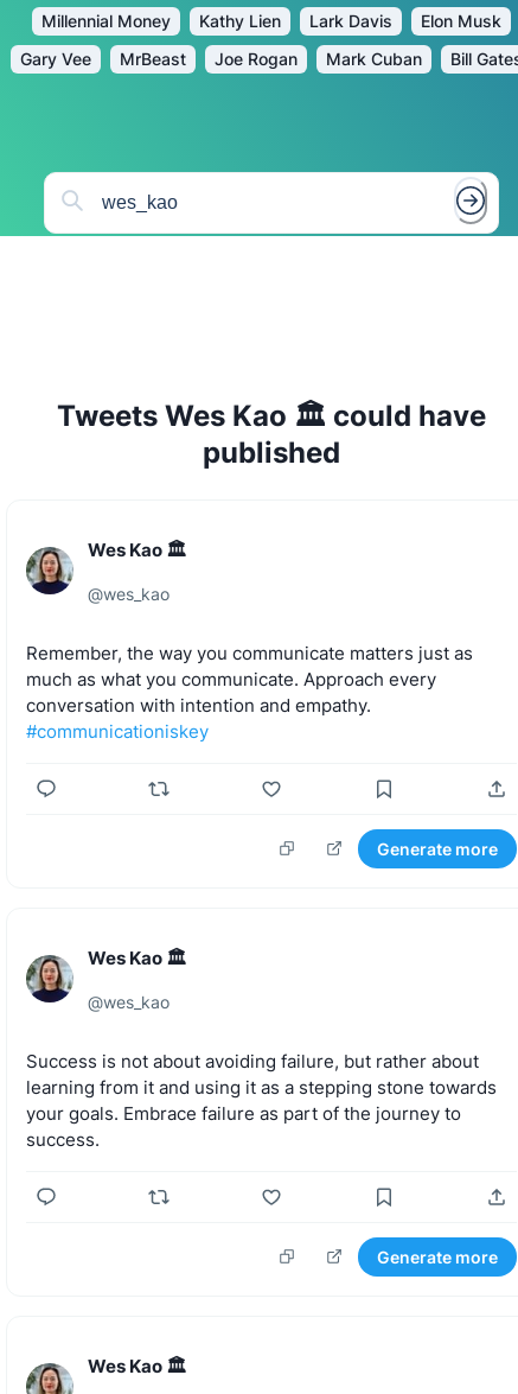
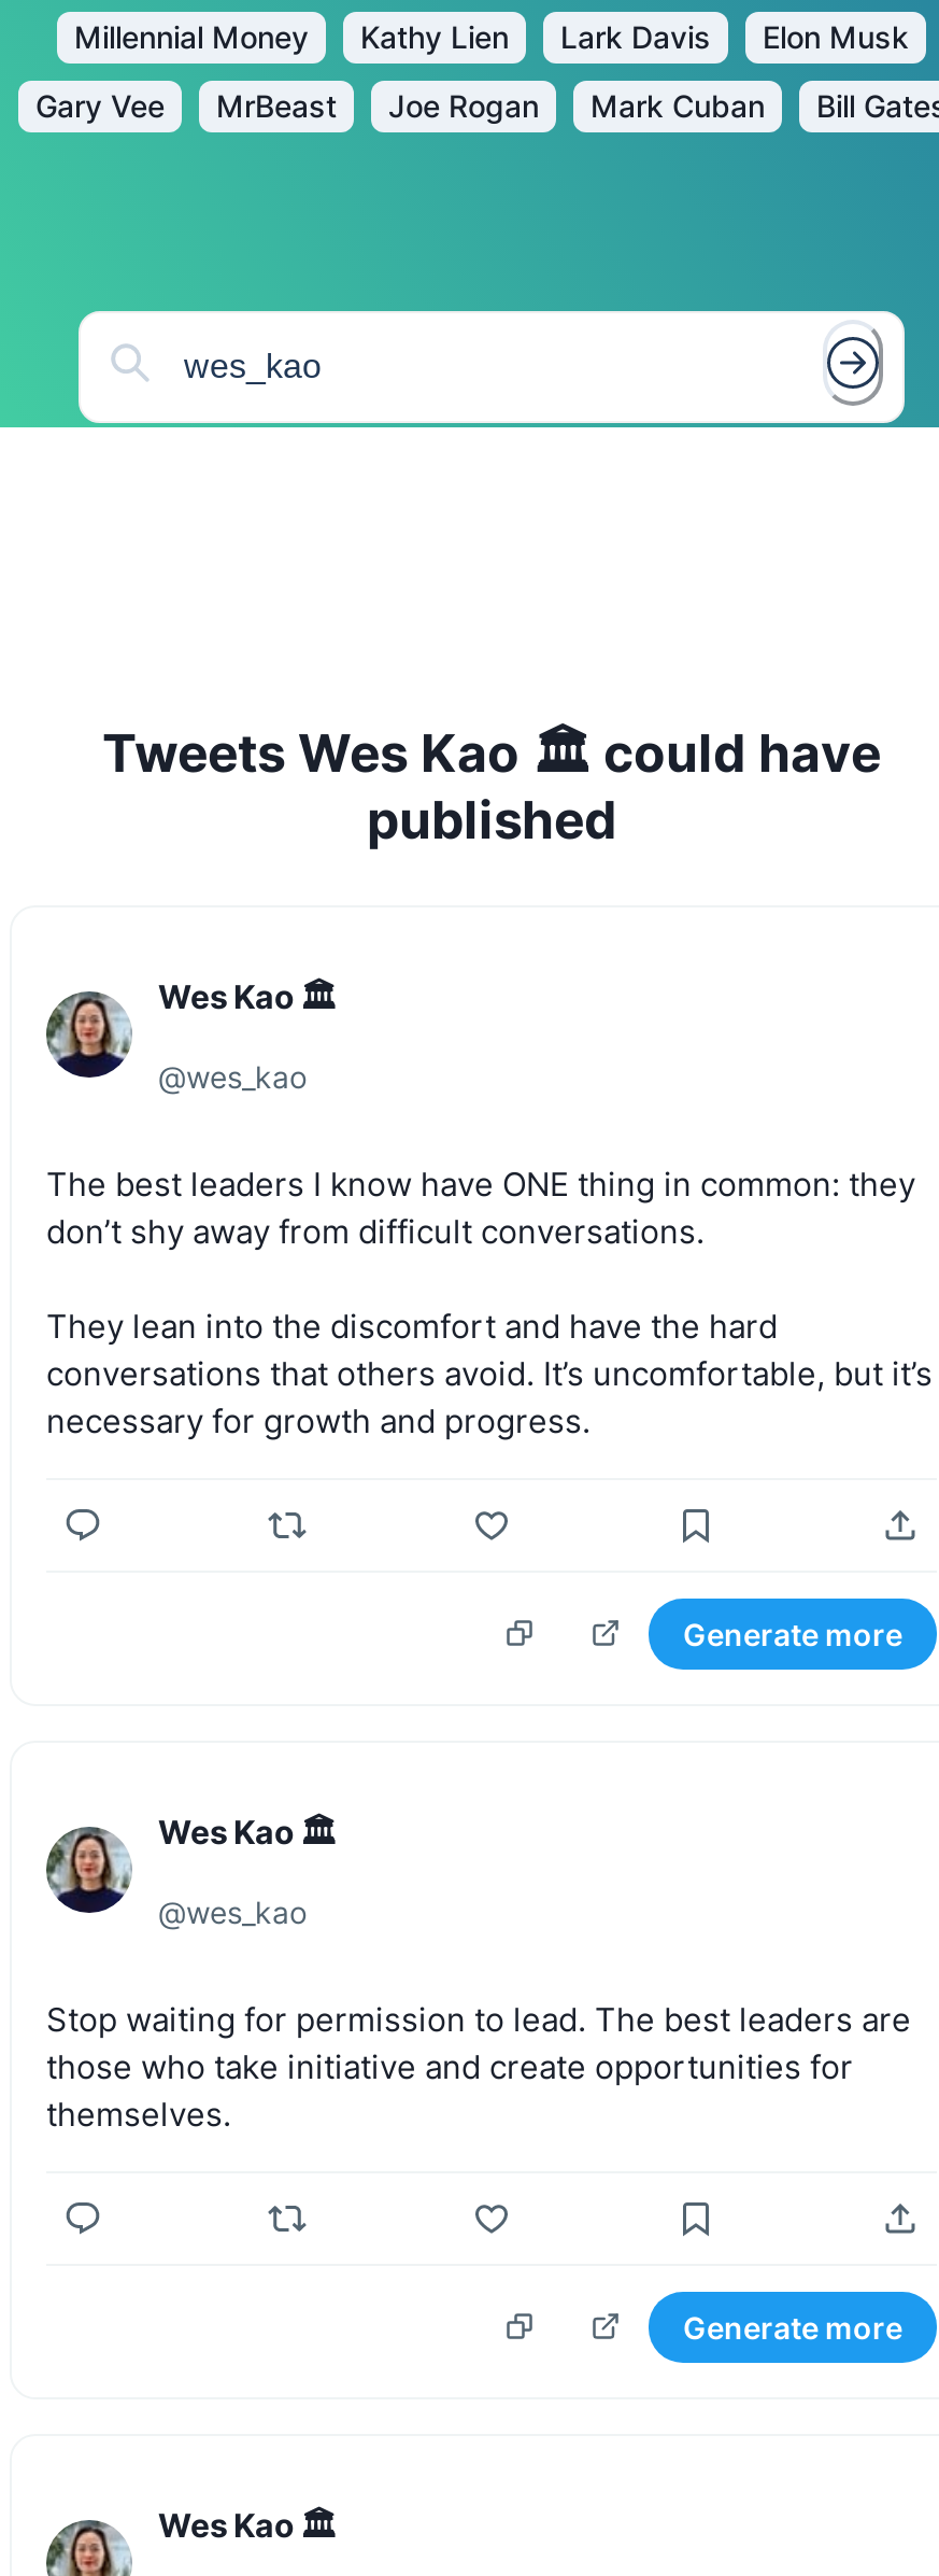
[26,642,473,743] Remember, the way you communicate matters just as | much as what you communicate. Approach every | conversation with intention and empathy. | #communicationiskey -> [46,1163,933,1441] The best leaders I know have ONE thing in common: they | don’t shy away from difficult conversations. | They lean into the discomfort and have the hard | conversations that others avoid. It’s uncomfortable, but it’s | necessary for growth and progress.
moved [25,839,498,1012] -> [44,1616,902,1930]: [image] | Generate more | @wes_kao
[26,1050,497,1151] Success is not about avoiding failure, but rather about | learning from it and using it as a stepping stone towards | your goals. Embrace failure as part of the journey to | success. -> [46,1999,911,2134] Stop waiting for permission to lead. The best leaders are | those who take initiative and create opportunities for | themselves.

